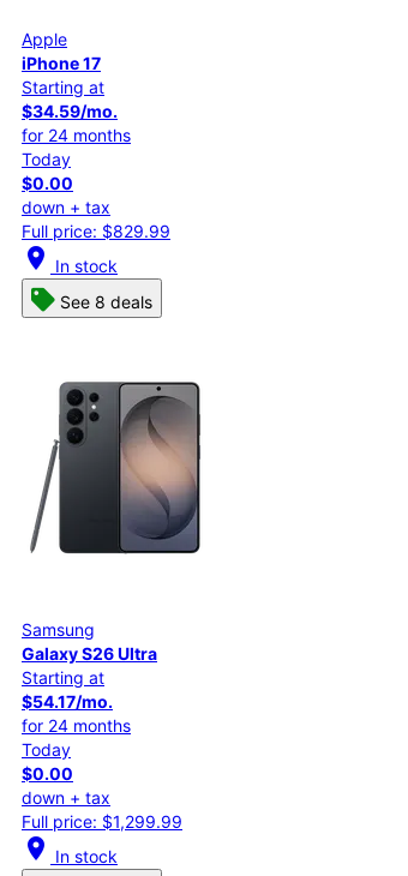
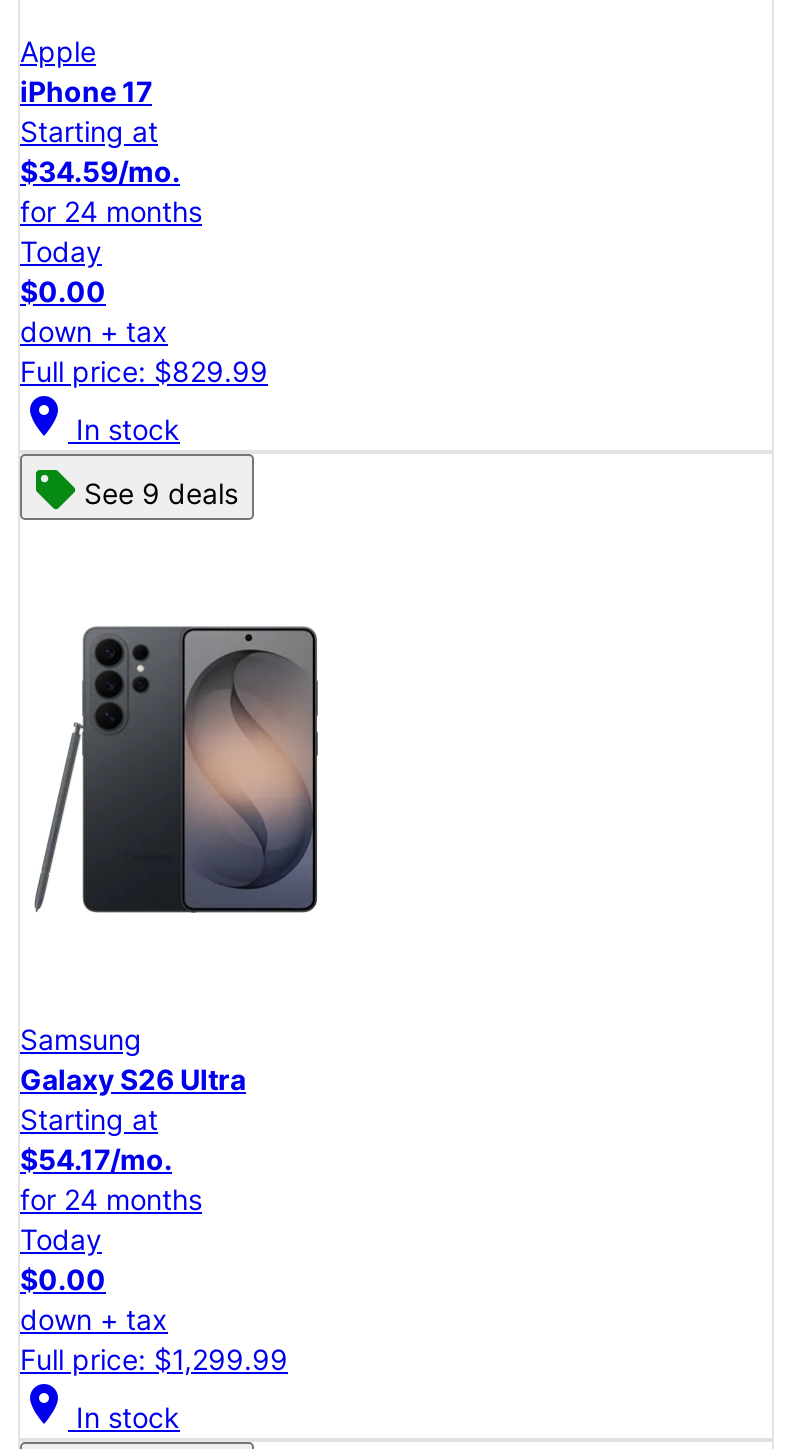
[60,292,152,312] See 8 deals -> [84,477,238,511] See 9 deals

